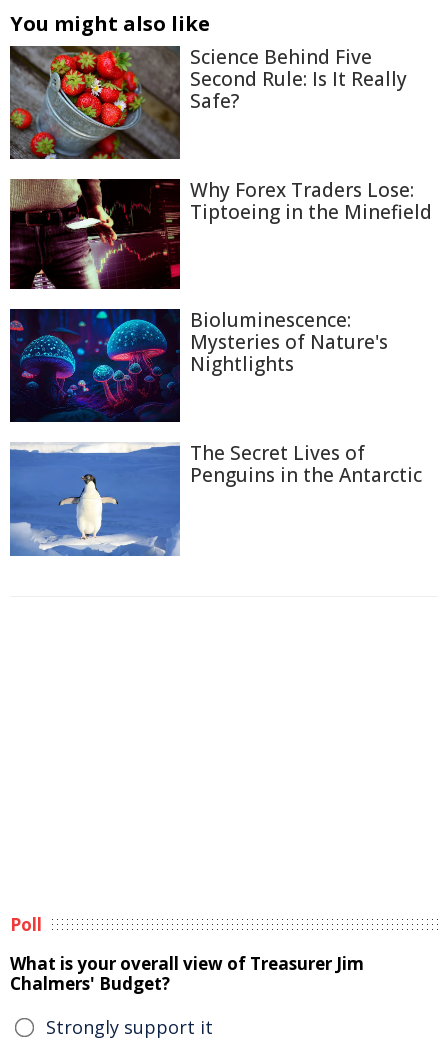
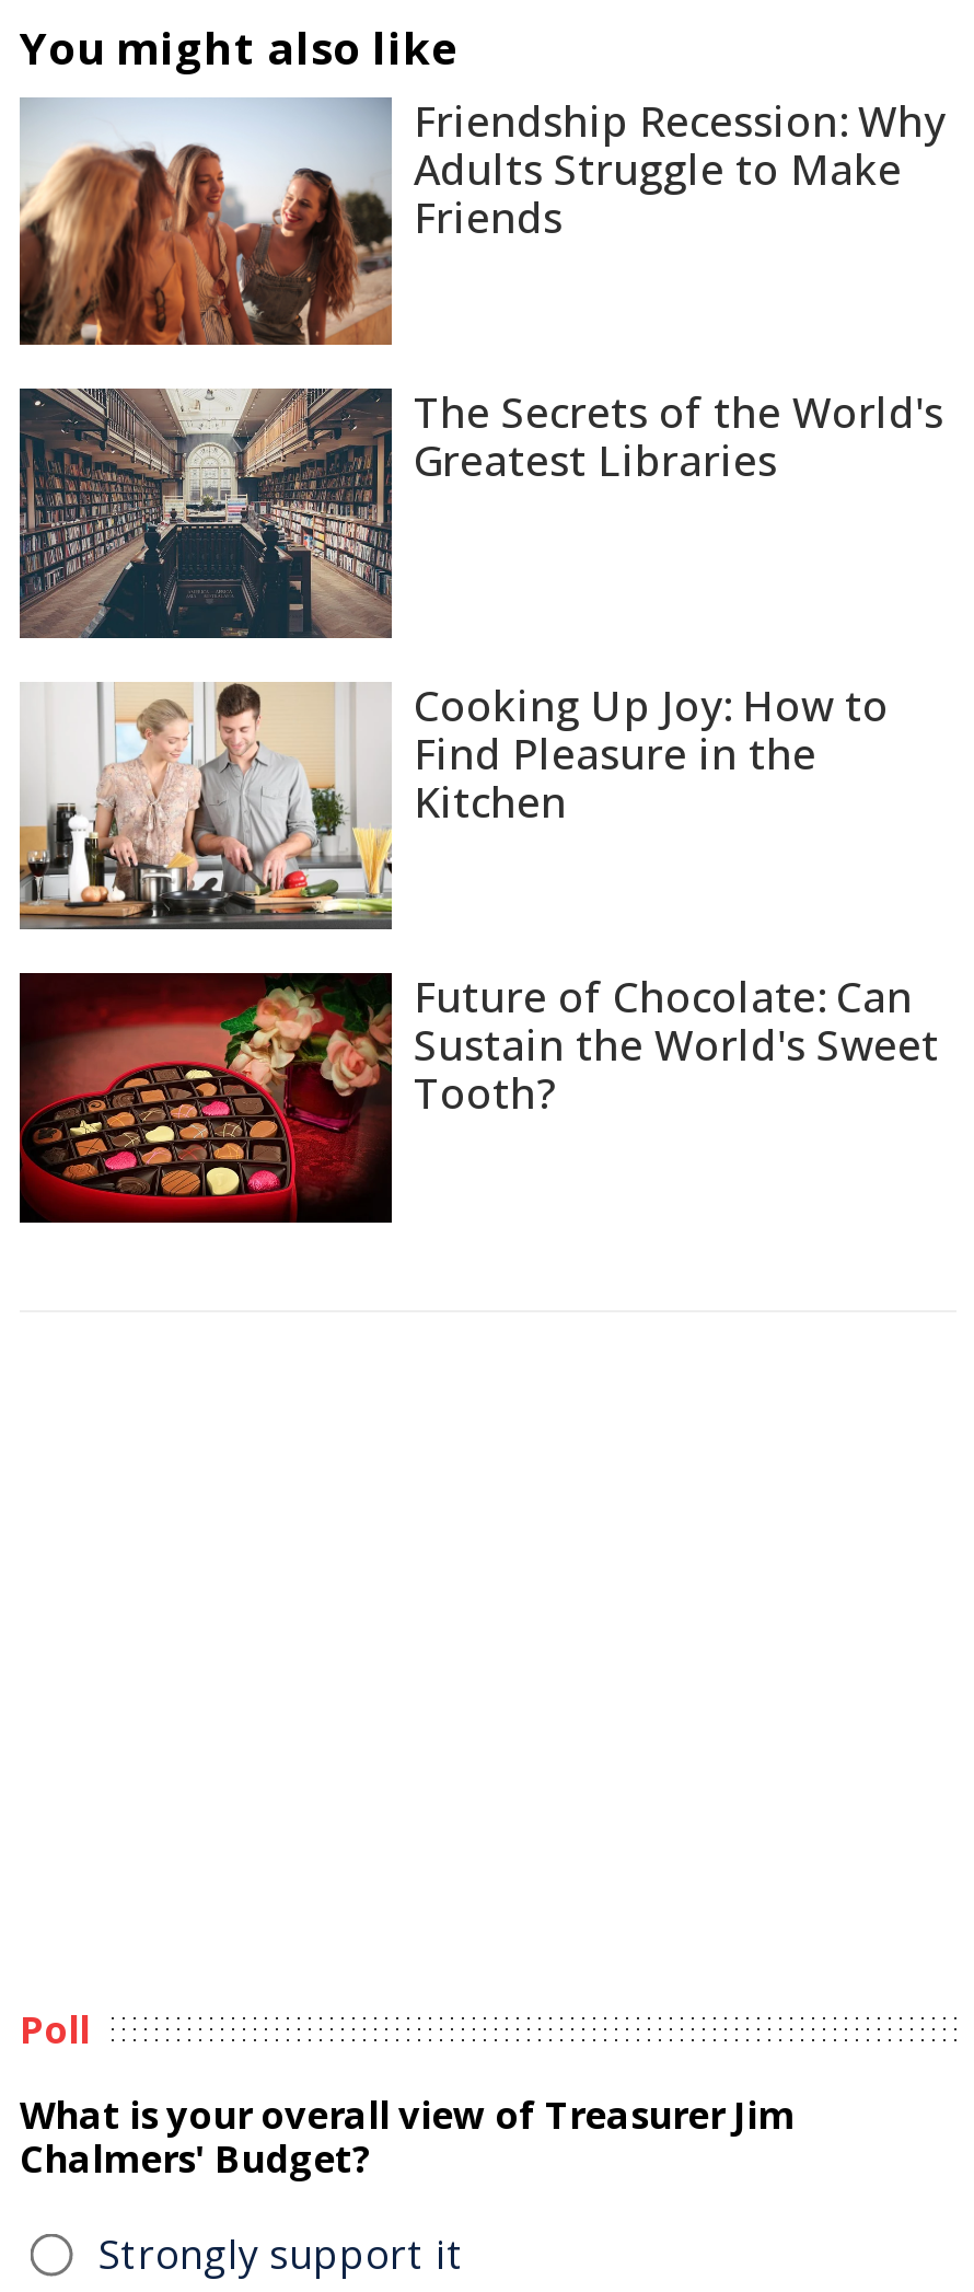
[9,44,407,160] [image] | Science Behind Five | Second Rule: Is It Really | Safe? -> [20,93,946,347] [image] | Friendship Recession: Why | Adults Struggle to Make | Friends
[9,177,432,290] [image] | Why Forex Traders Lose: | Tiptoeing in the Minefield -> [18,385,943,640] [image] | The Secrets of the World's | Greatest Libraries
[9,307,388,422] [image] | Bioluminescence: | Mysteries of Nature's | Nightlights -> [18,677,889,929] [image] | Cooking Up Joy: How to | Find Pleasure in the | Kitchen
[9,440,422,557] [image] | The Secret Lives of | Penguins in the Antarctic -> [18,969,939,1225] [image] | Future of Chocolate: Can | Sustain the World's Sweet | Tooth?

